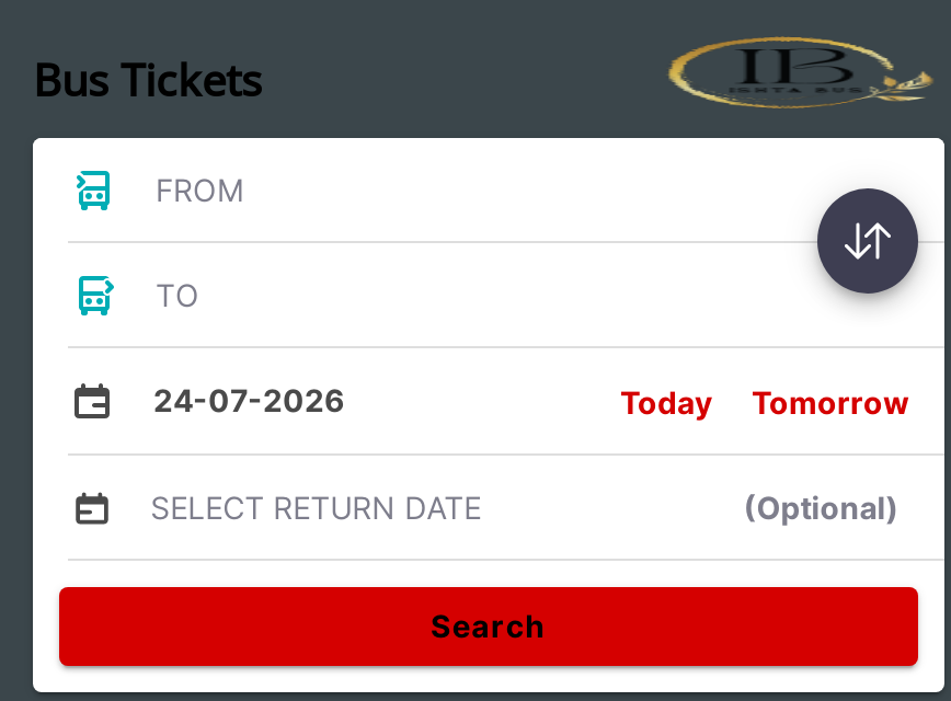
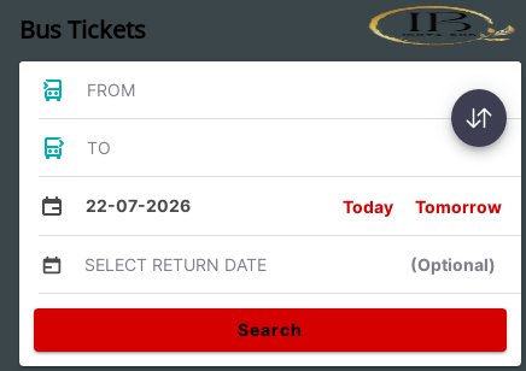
[153,381,344,418] 24-07-2026 -> [86,195,191,216] 22-07-2026

